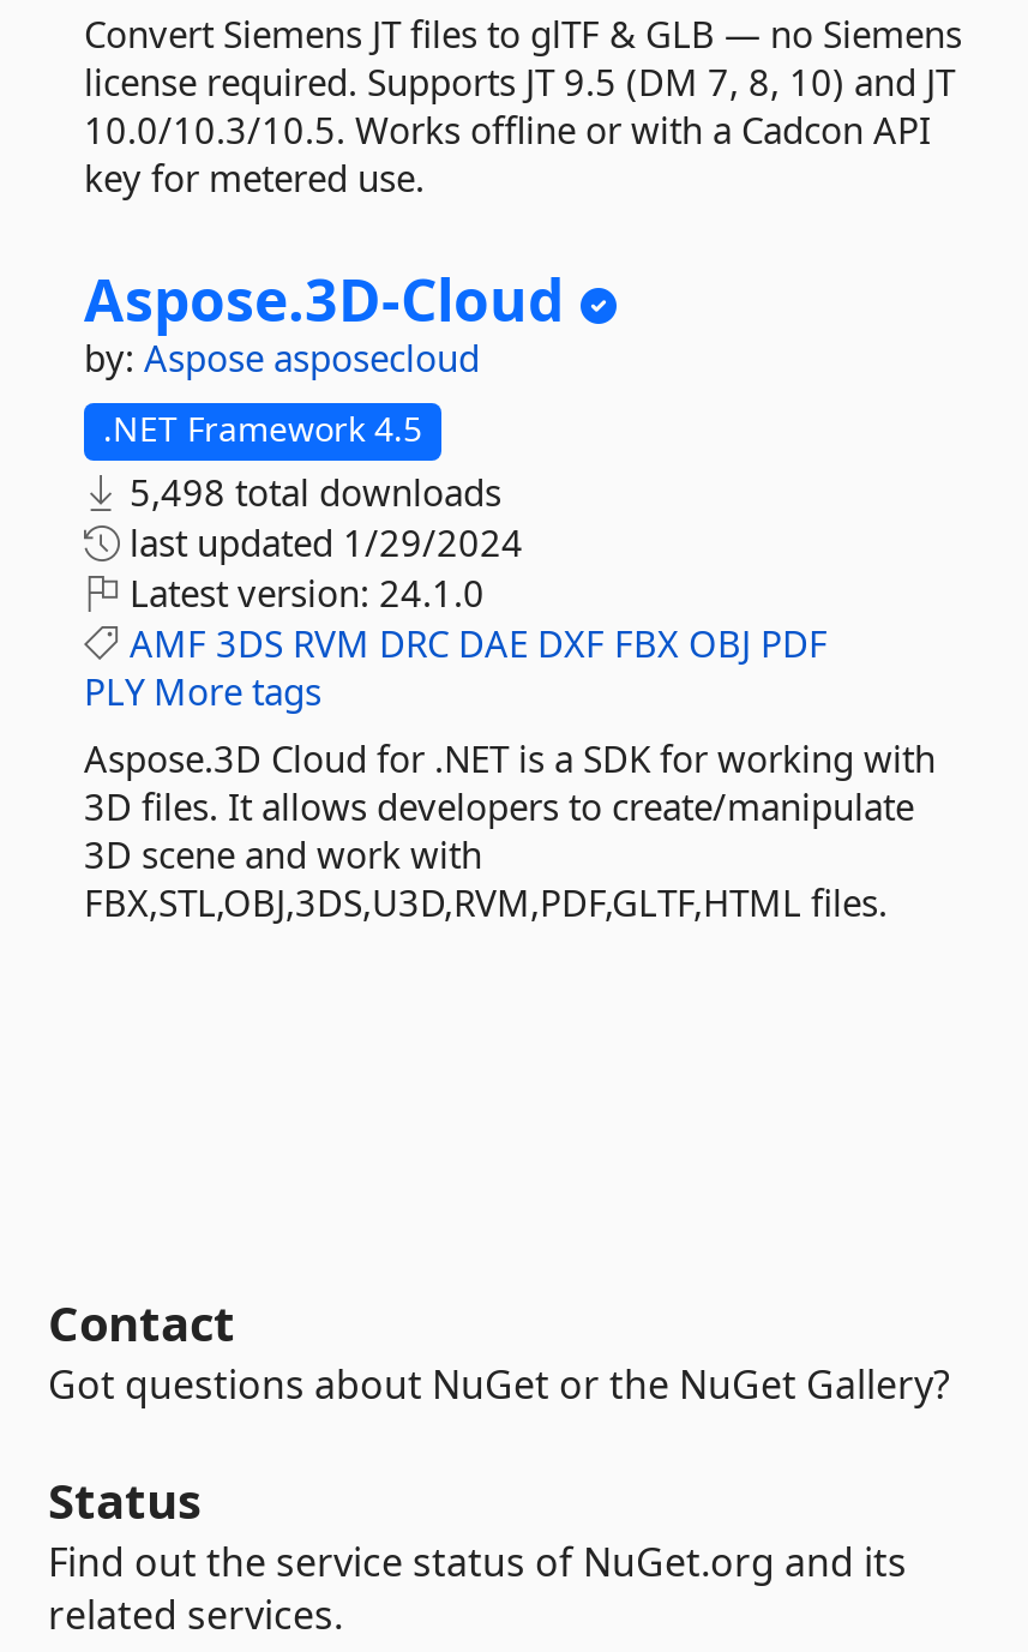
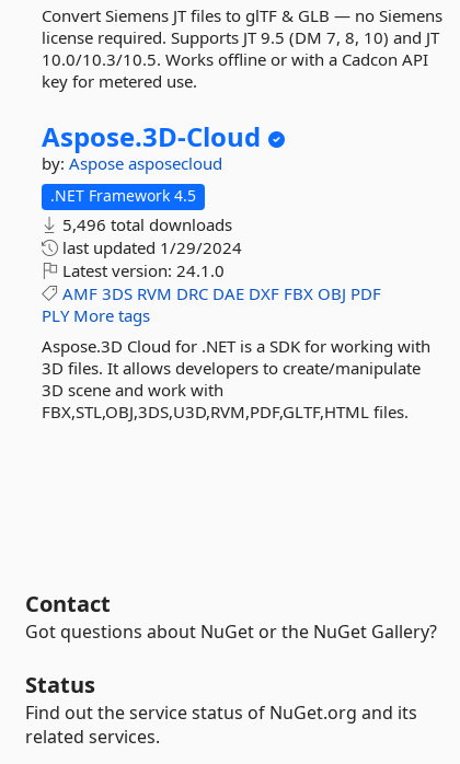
[120,468,501,516] 5,498 total downloads -> [58,213,232,235] 5,496 total downloads

